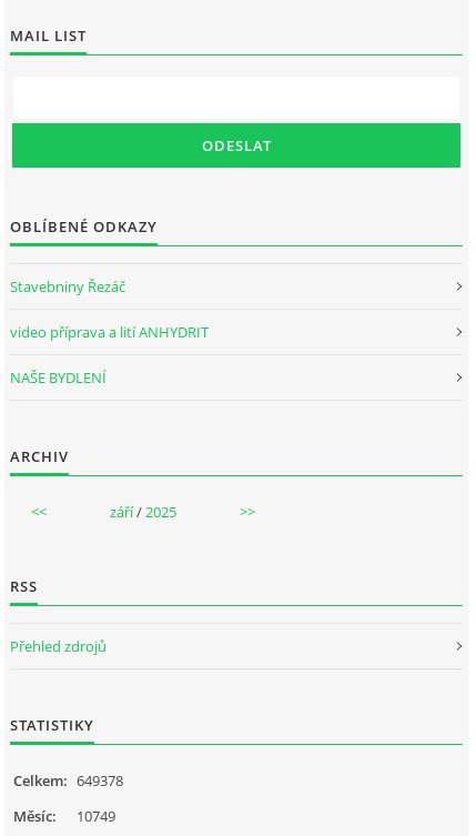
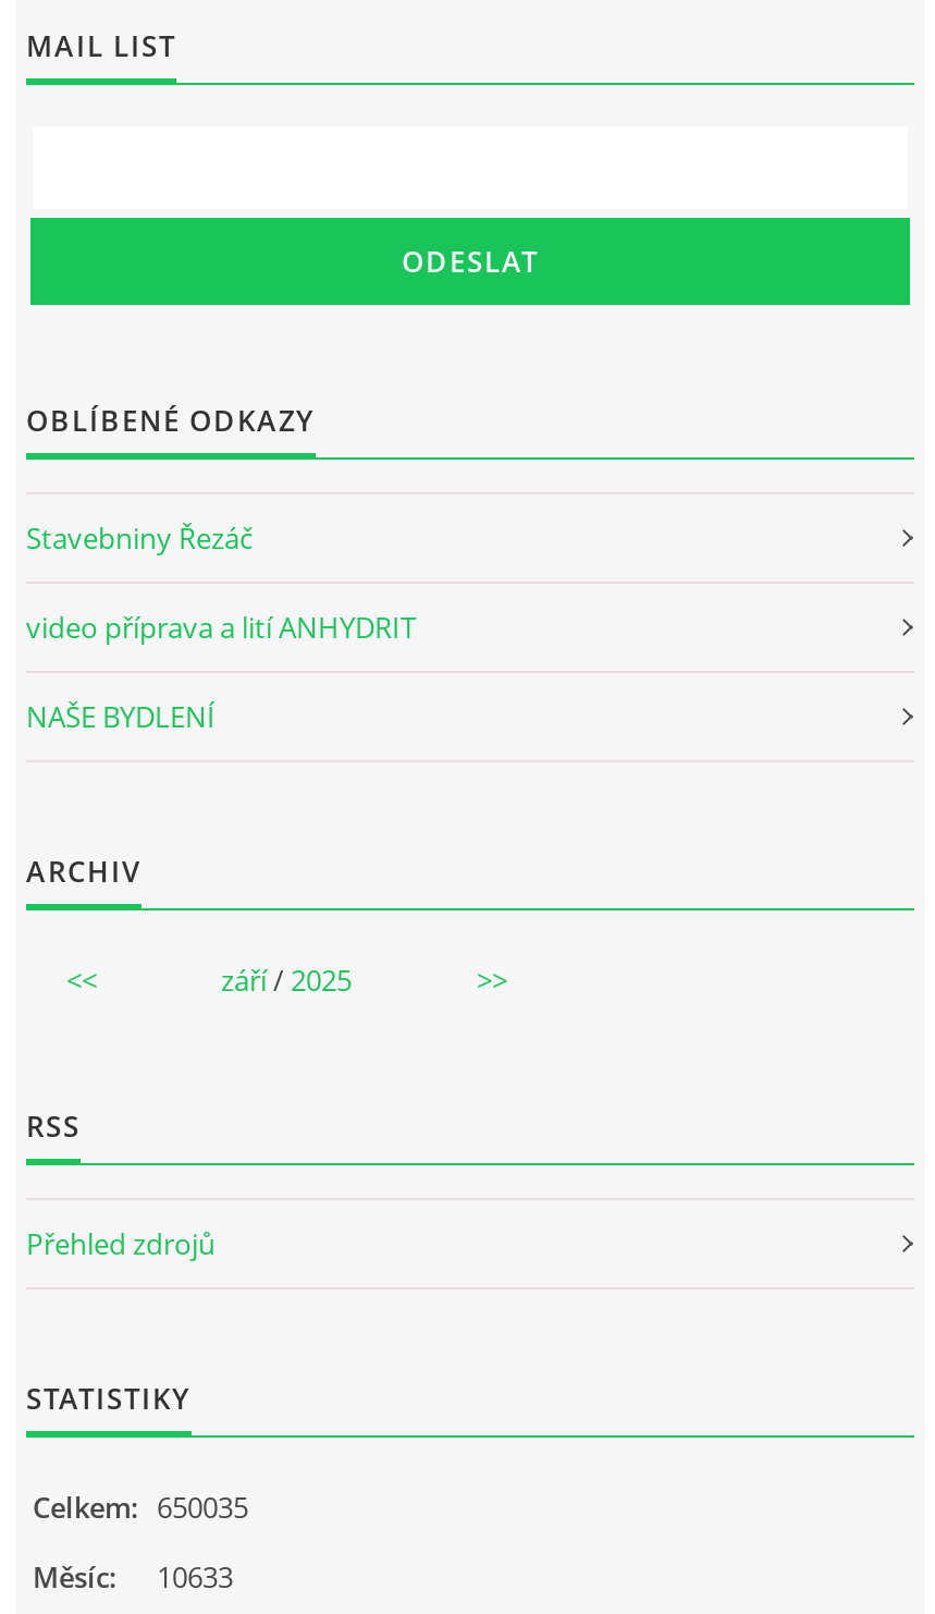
[13,771,123,791] Celkem: 649378 -> [33,1489,248,1528] Celkem: 650035
[13,806,115,826] Měsíc: 10749 -> [33,1558,233,1597] Měsíc: 10633

